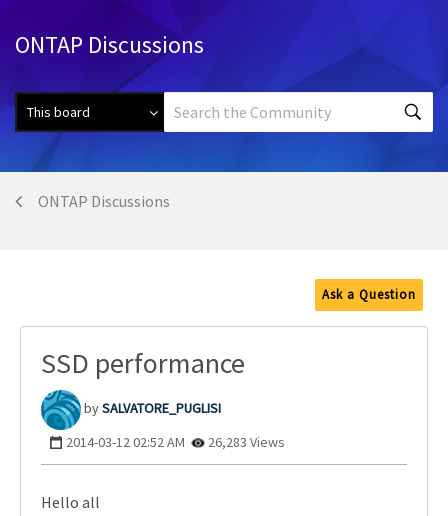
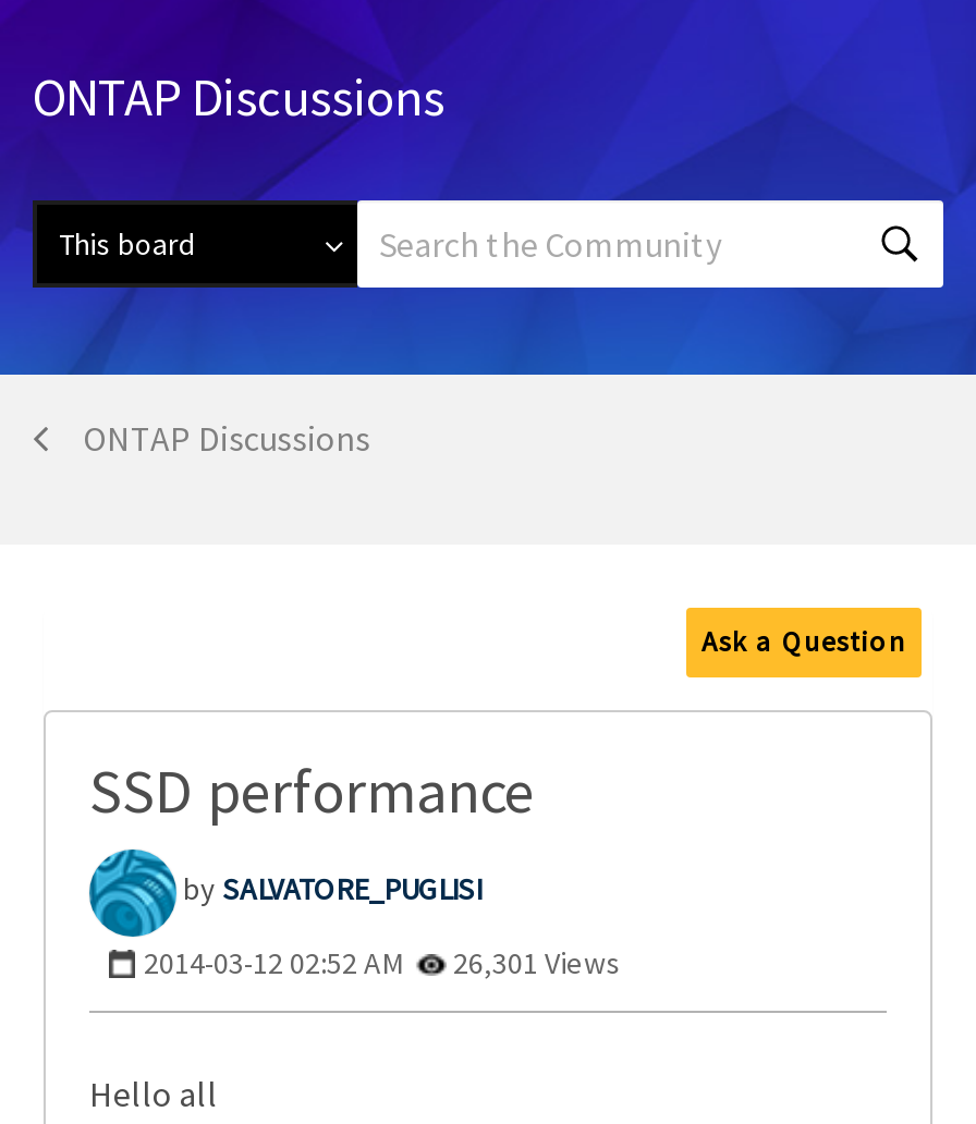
[66,433,285,451] 2014-03-12 02:52 AM 26,283 Views -> [144,943,621,982] 2014-03-12 02:52 AM 26,301 Views

